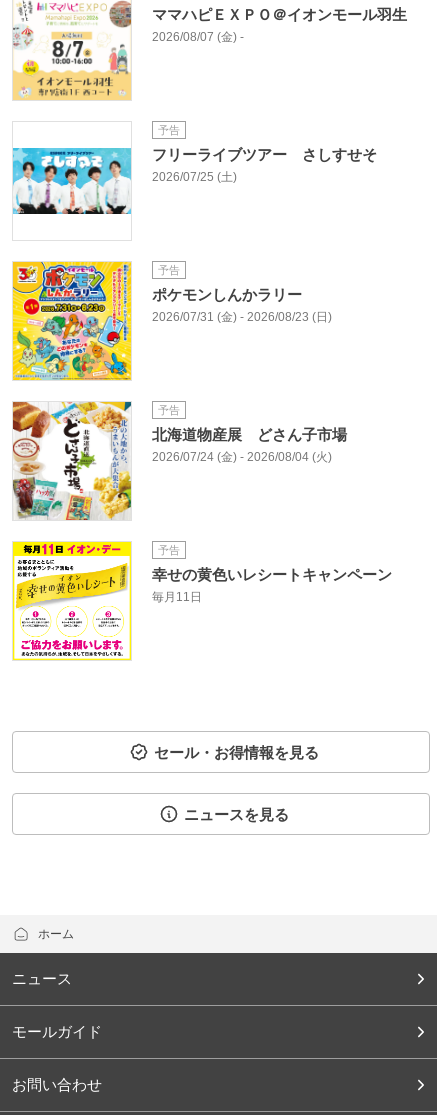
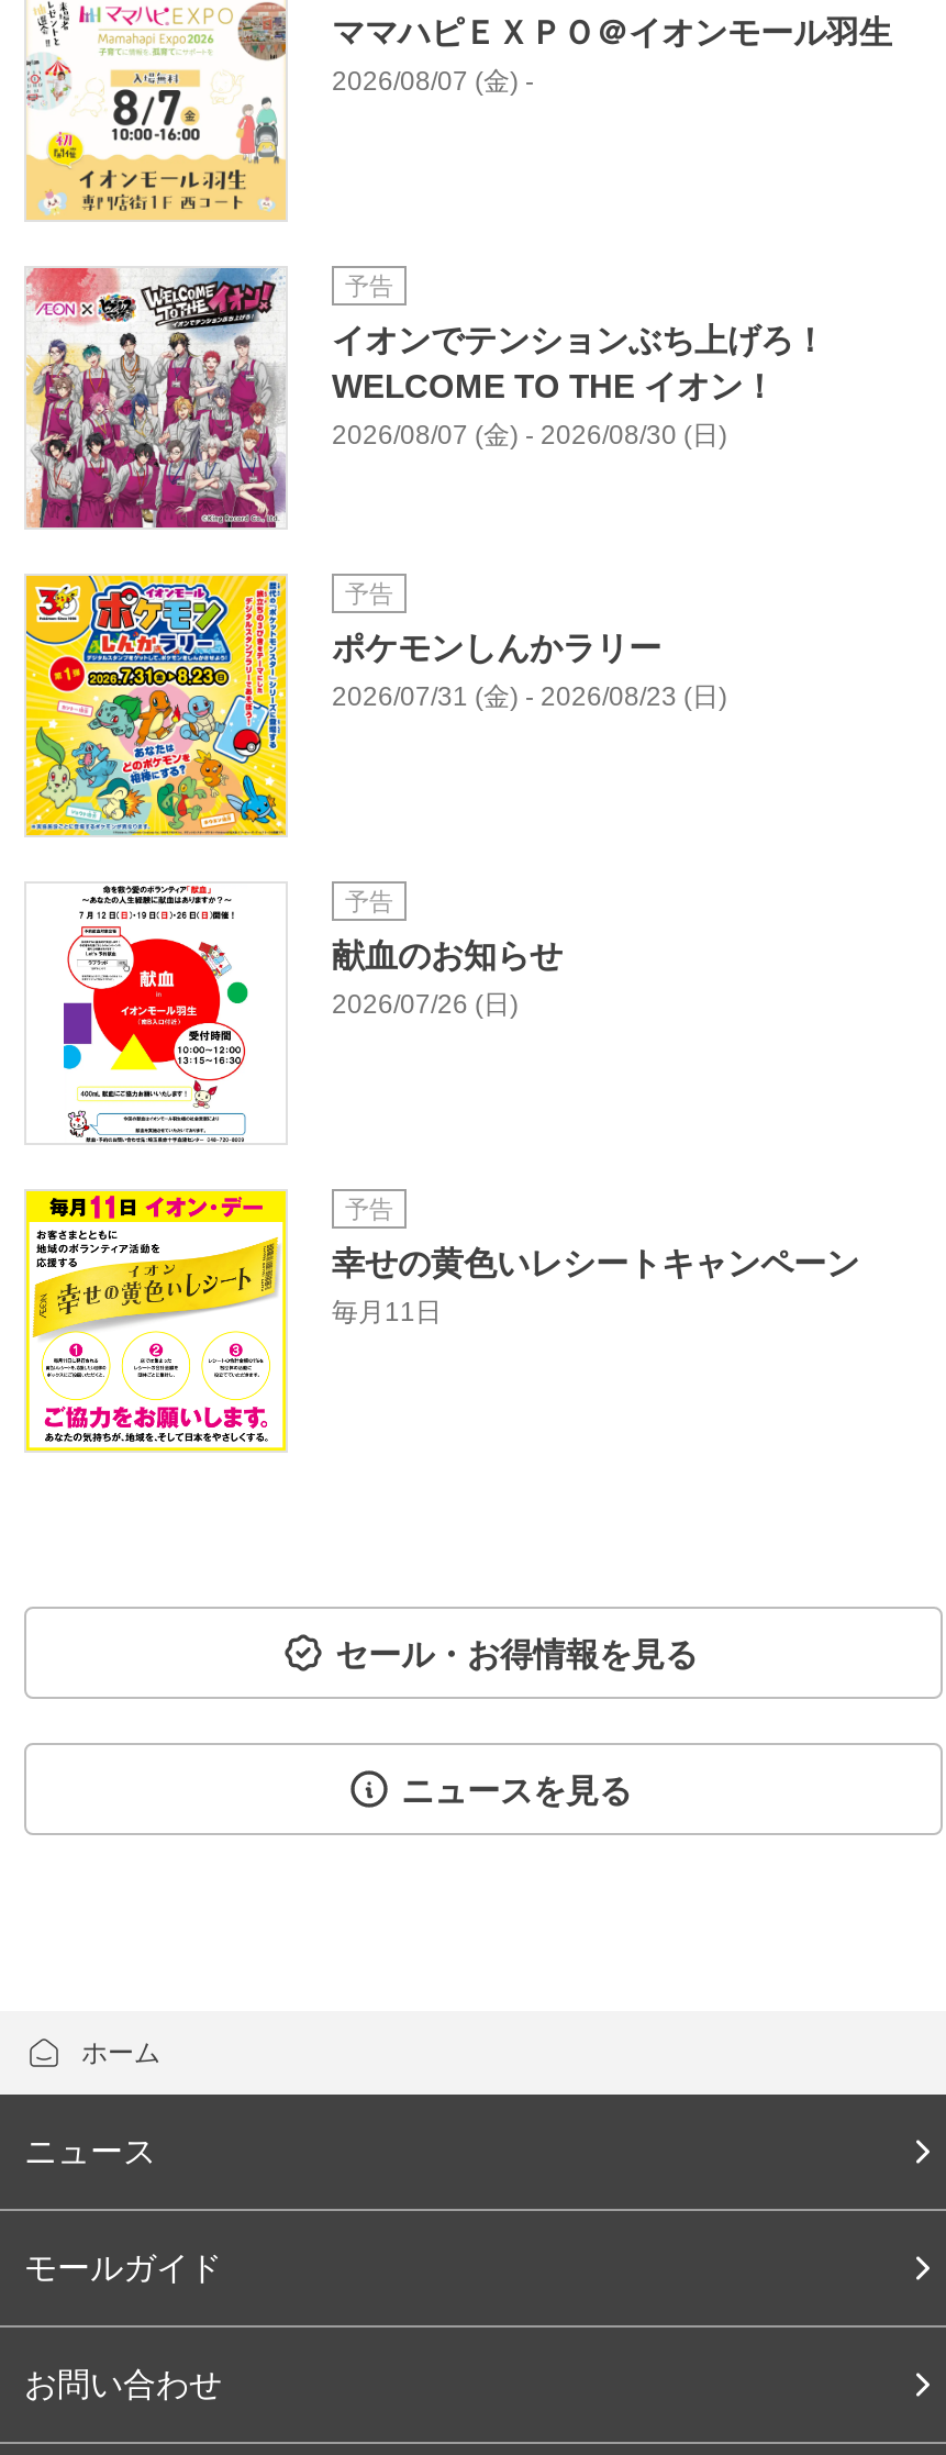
[12,122,377,240] [image] | フリーライブツアー さしすせそ | 2026/07/25 (土) -> [24,266,826,530] [image] | イオンでテンションぶち上げろ！ | WELCOME TO THE イオン！ | 2026/08/07 (金) - 2026/08/30 (日)
[12,401,347,521] [image] | 北海道物産展 どさん子市場 | 2026/07/24 (金) - 2026/08/04 (火) -> [26,884,563,1145] [image] | 献血のお知らせ | 2026/07/26 (日)

